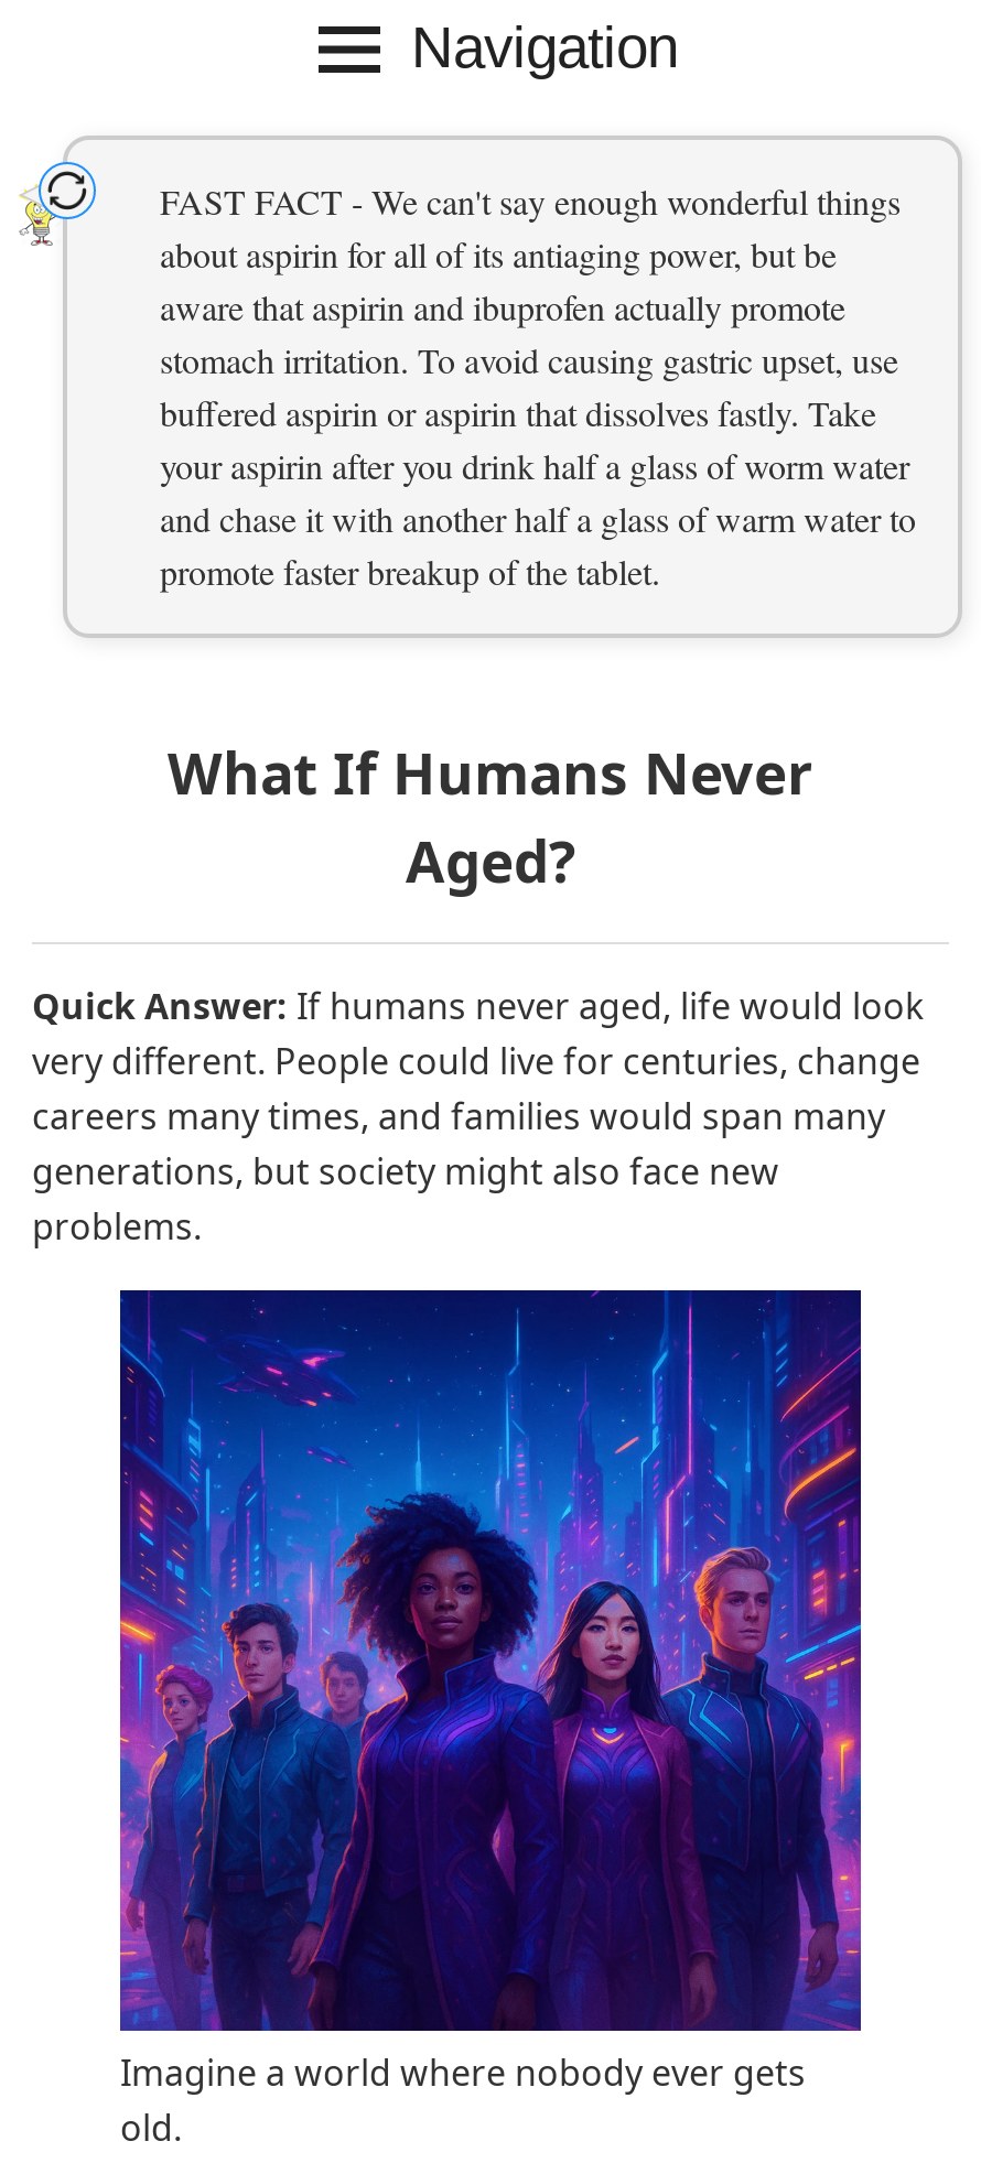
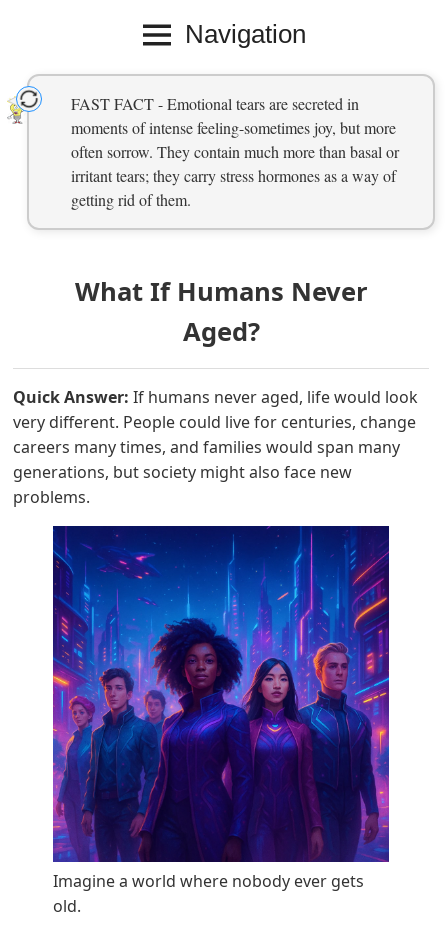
[160,177,916,593] FAST FACT - We can't say enough wonderful things | about aspirin for all of its antiaging power, but be | aware that aspirin and ibuprofen actually promote | stomach irritation. To avoid causing gastric upset, use | buffered aspirin or aspirin that dissolves fastly. Take | your aspirin after you drink half a glass of worm water | and chase it with another half a glass of warm water to | promote faster breakup of the tablet. -> [71,93,399,210] FAST FACT - Emotional tears are secreted in | moments of intense feeling-sometimes joy, but more | often sorrow. They contain much more than basal or | irritant tears; they carry stress hormones as a way of | getting rid of them.

